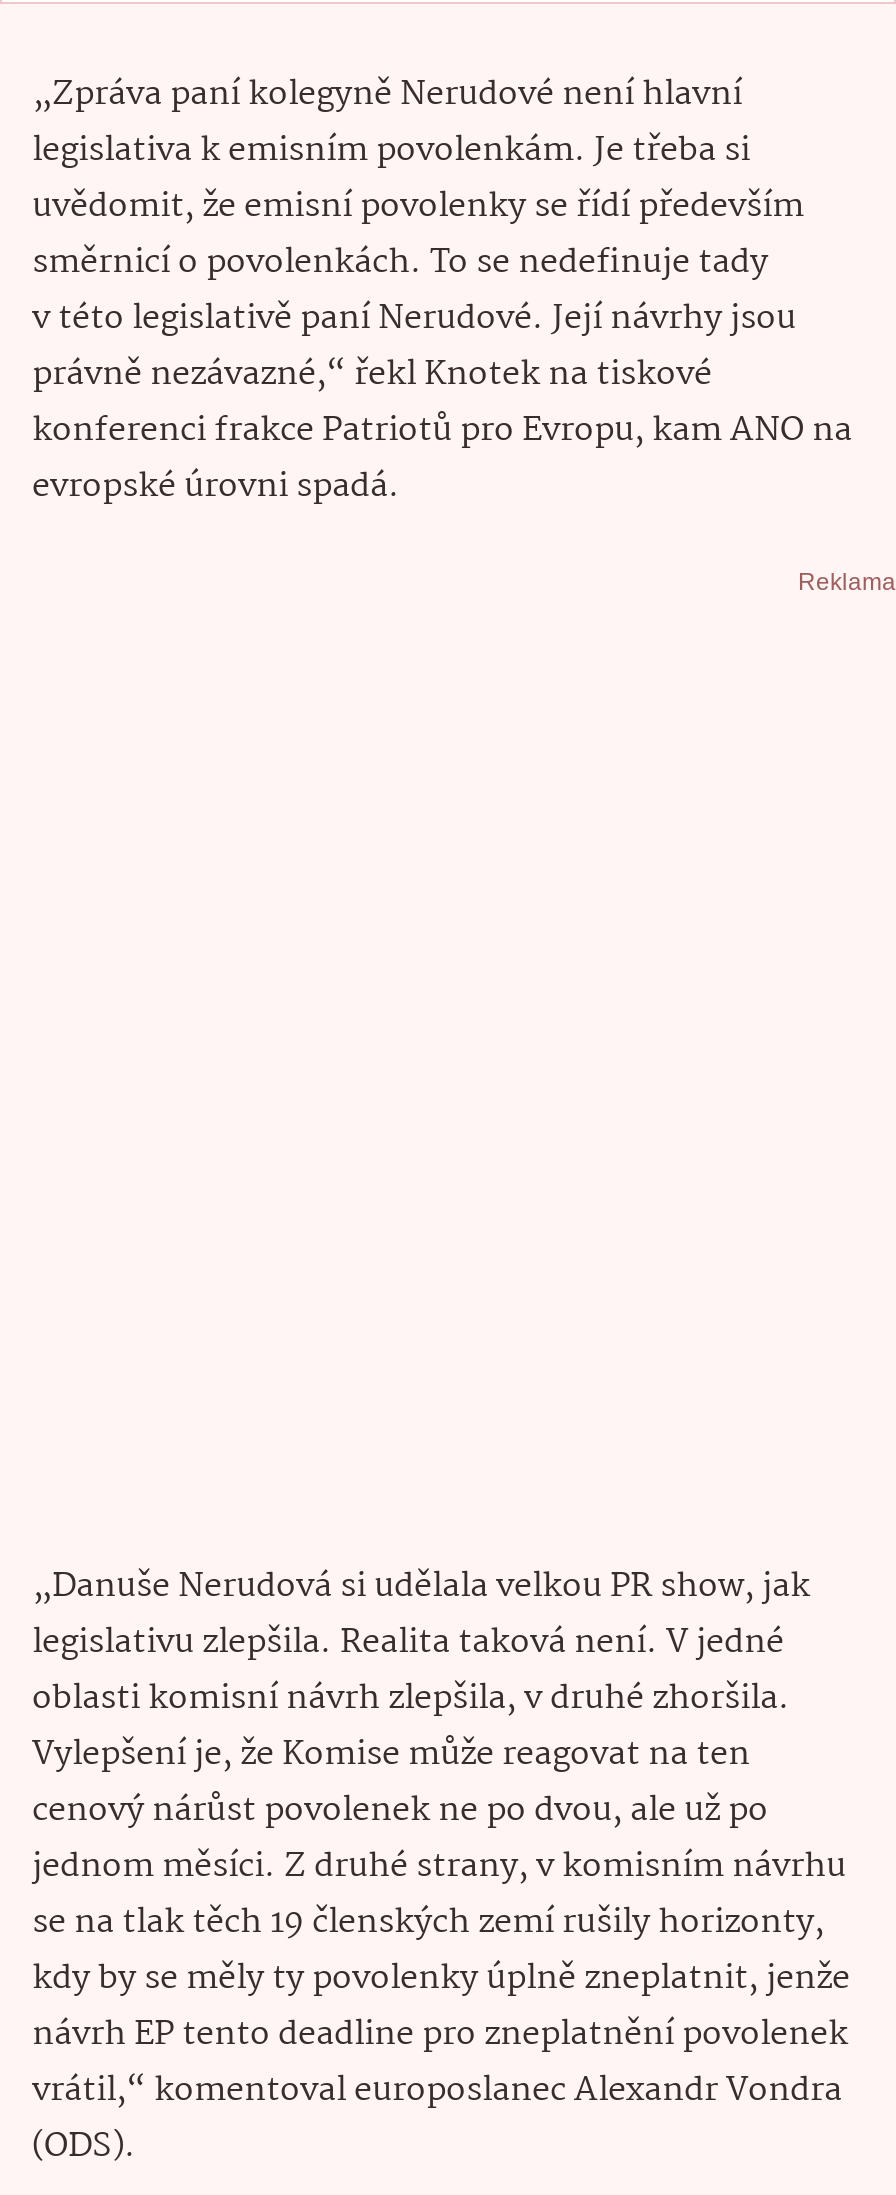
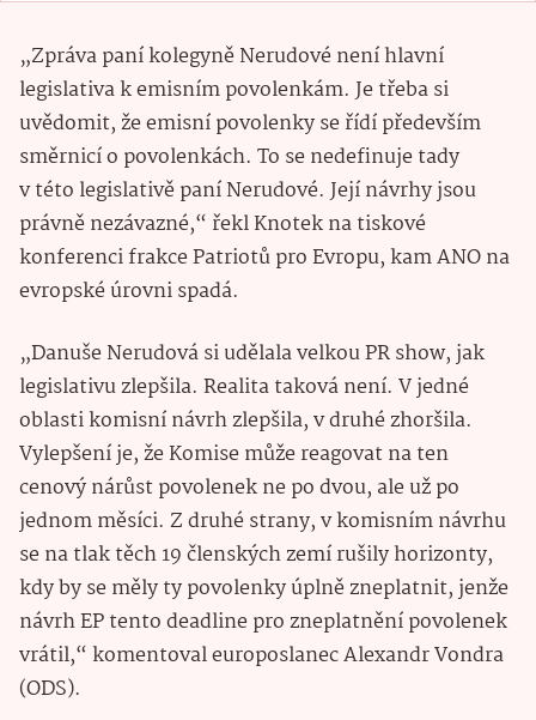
[798,568,896,596] Reklama -> none

